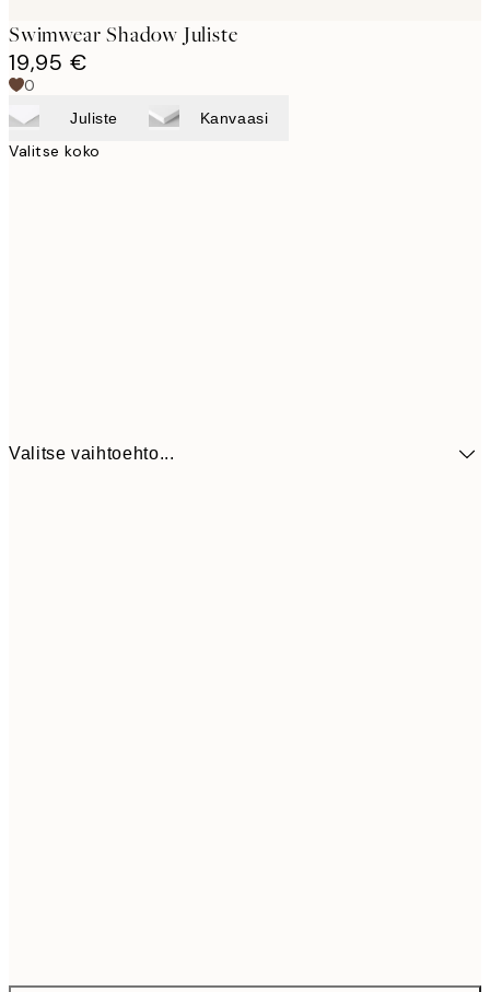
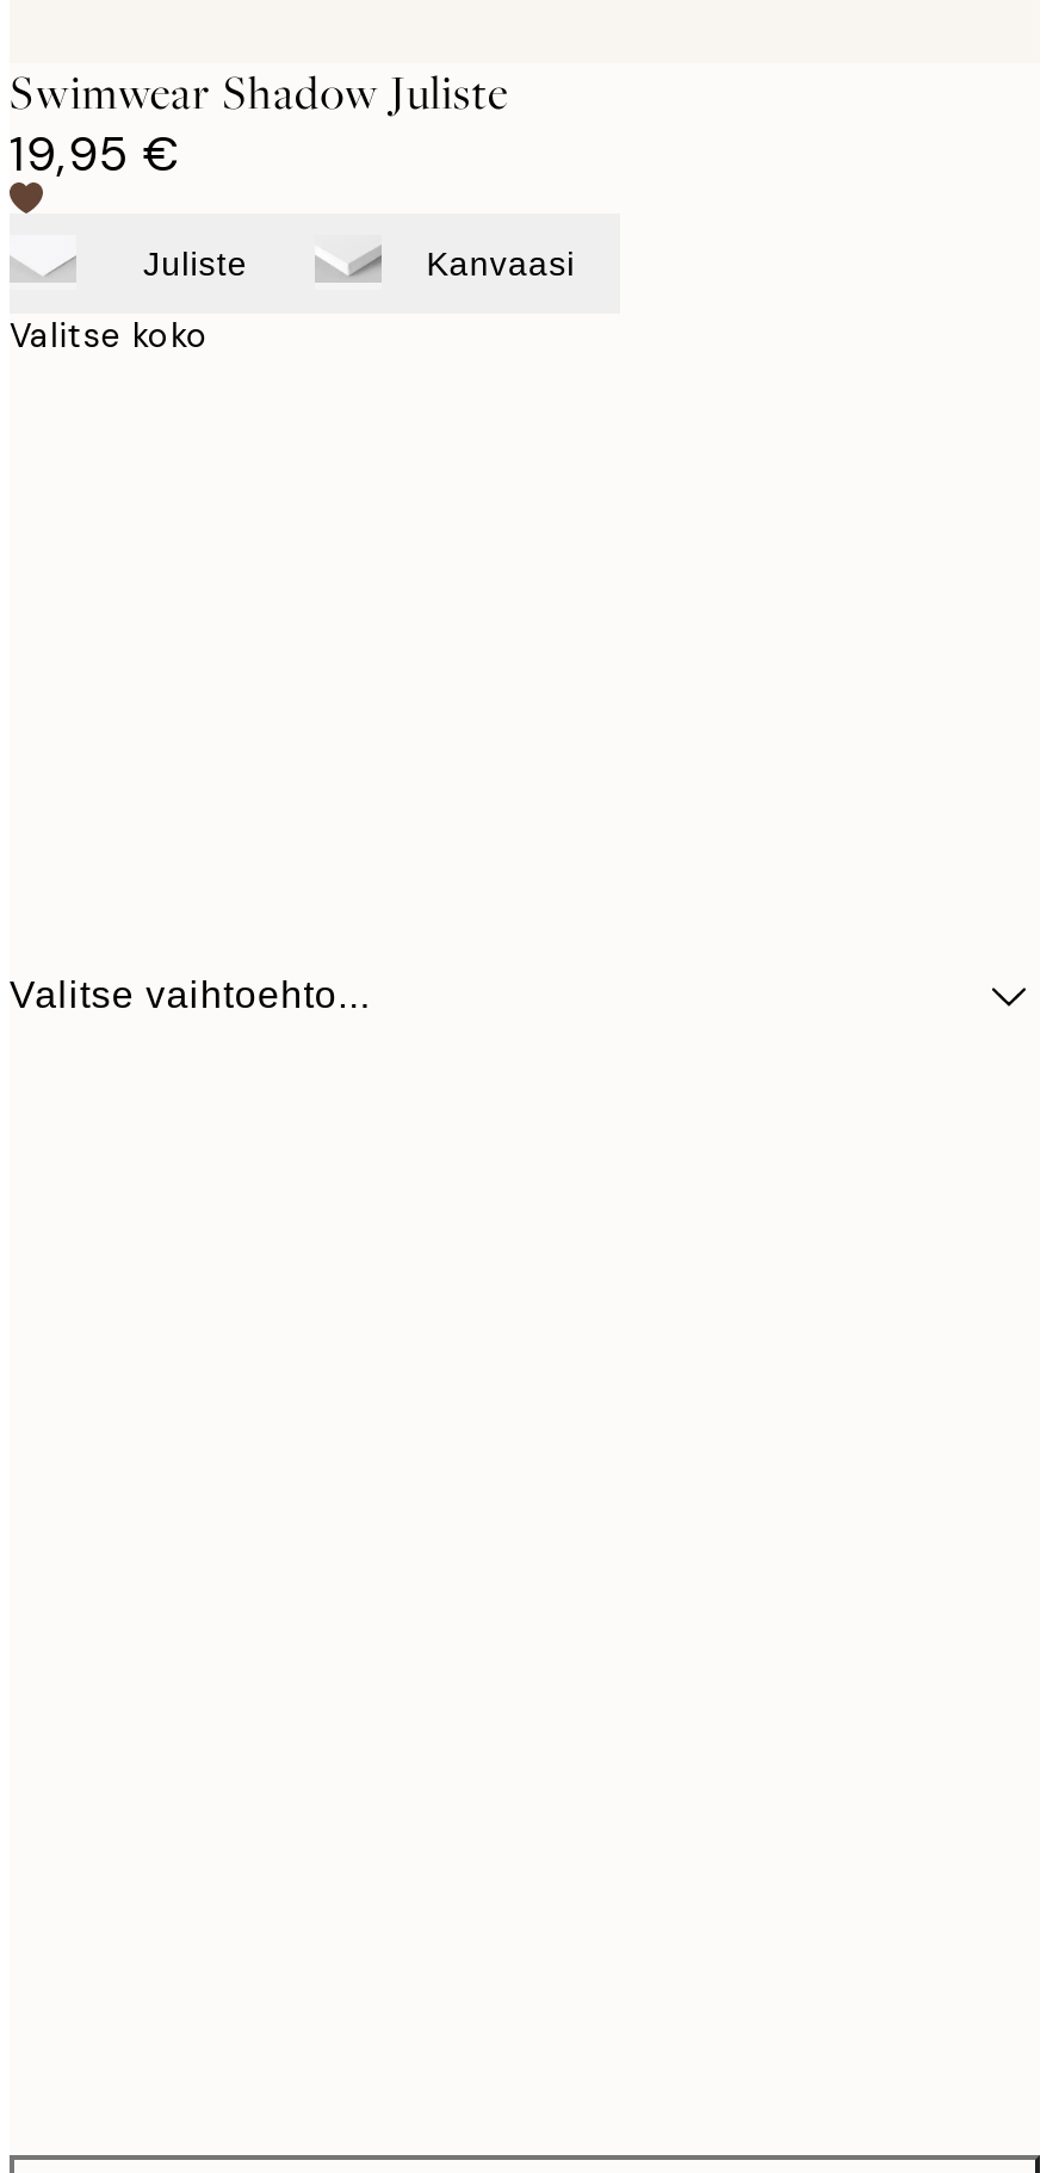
[24,76,36,95] 0 -> none

